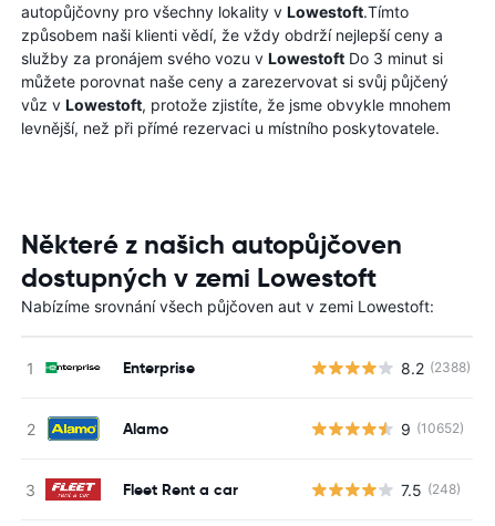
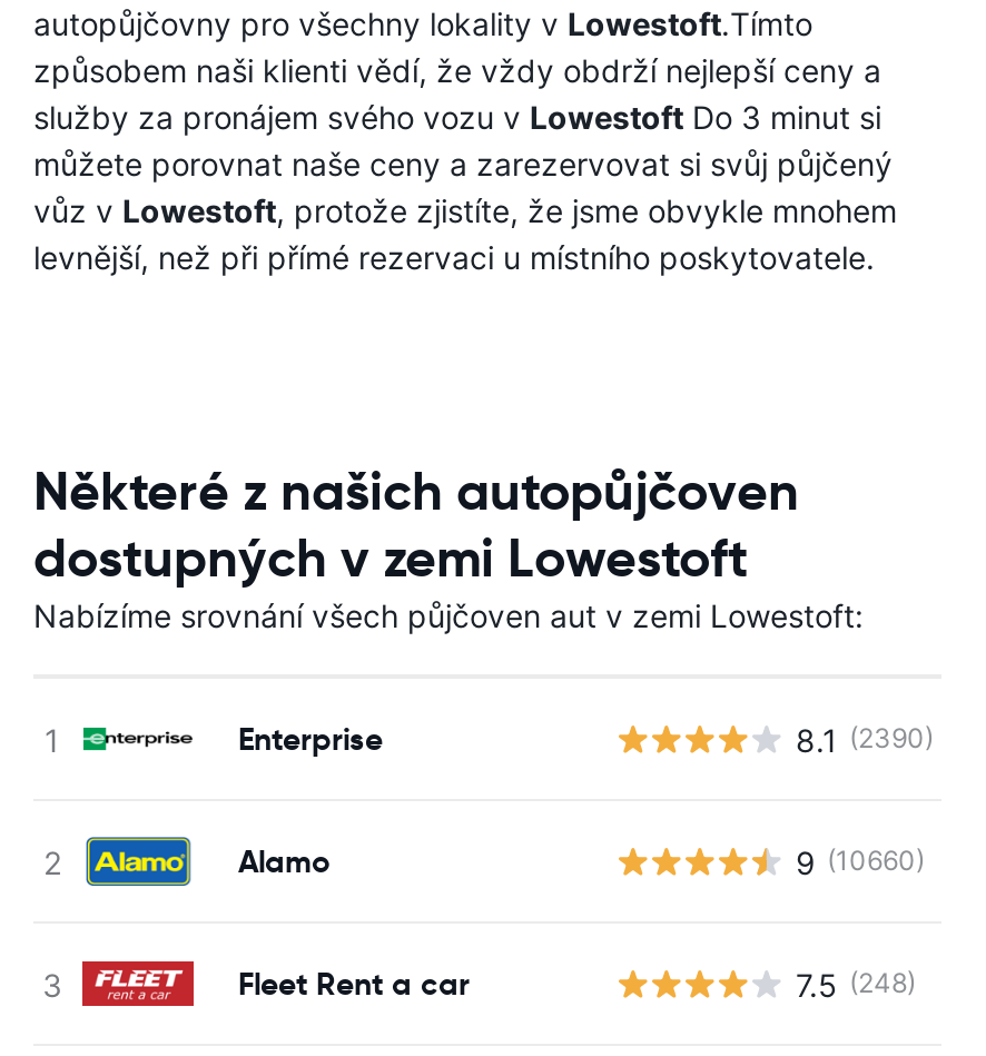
[400,358,470,377] 8.2 (2388) -> [796,720,934,758] 8.1 (2390)
[400,419,463,438] 9 (10652) -> [796,842,925,880] 9 (10660)

